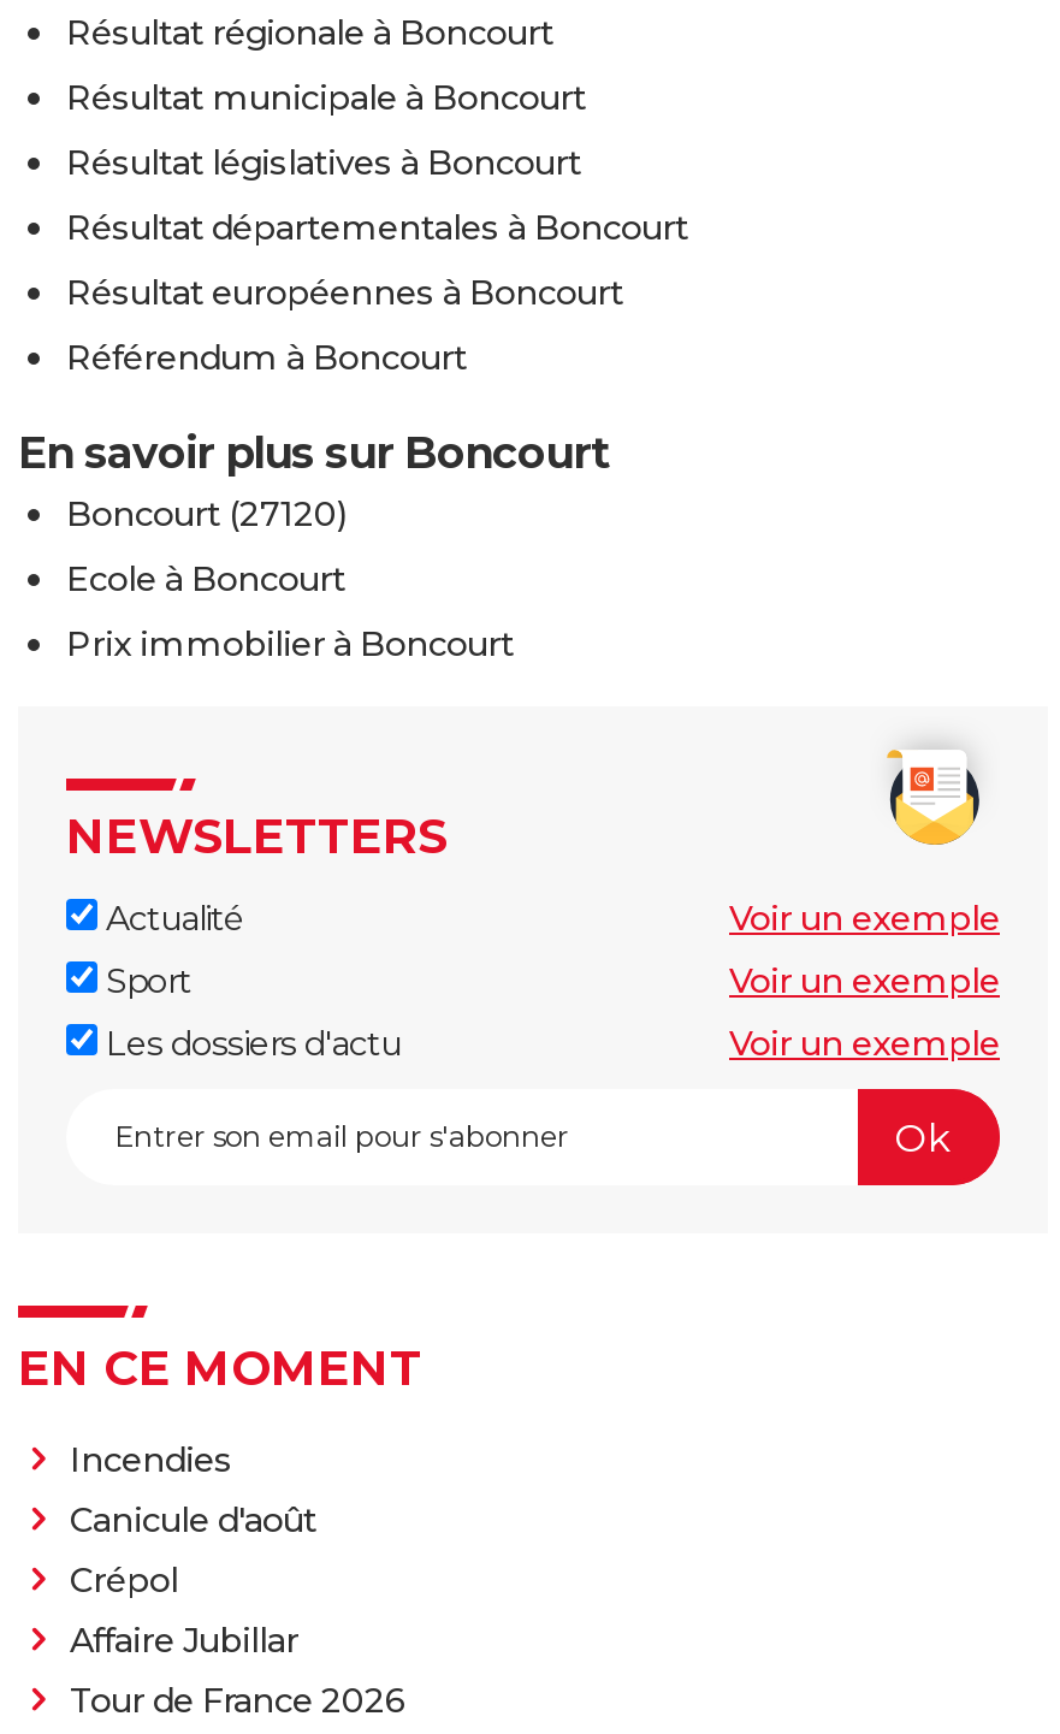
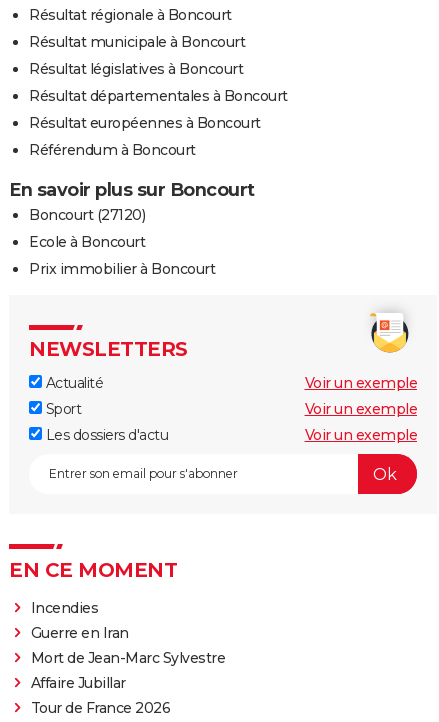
[70,1499,316,1603] Canicule d'août | Crépol -> [30,624,225,667] Guerre en Iran | Mort de Jean-Marc Sylvestre

